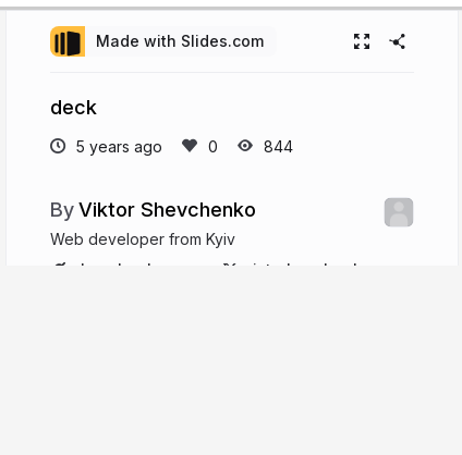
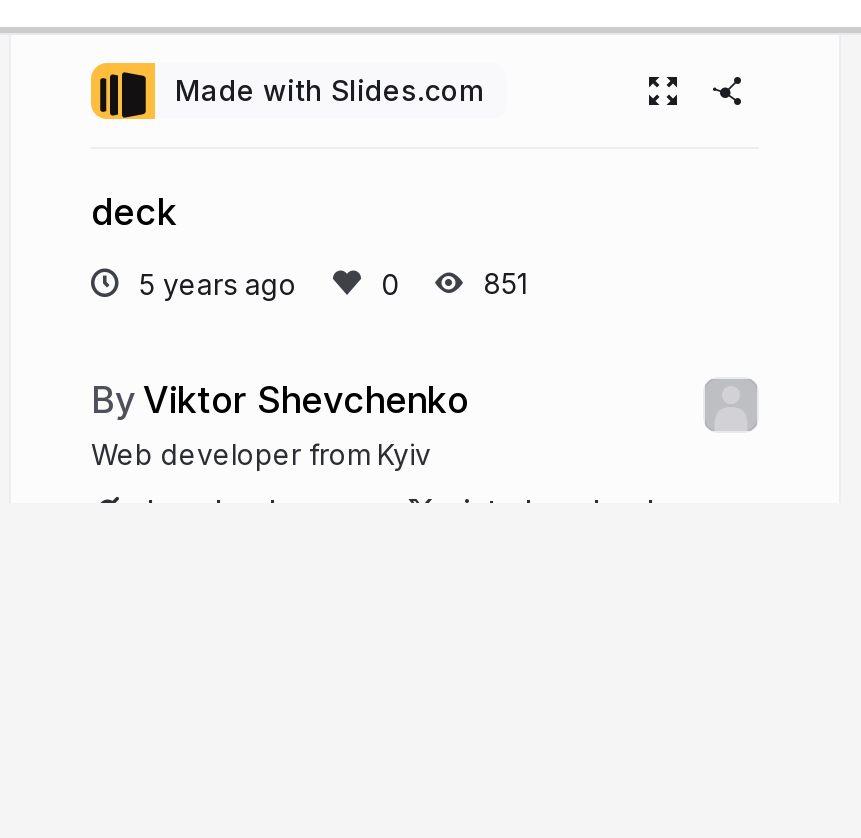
[264,137,293,155] 844 -> [483,266,527,300] 851

